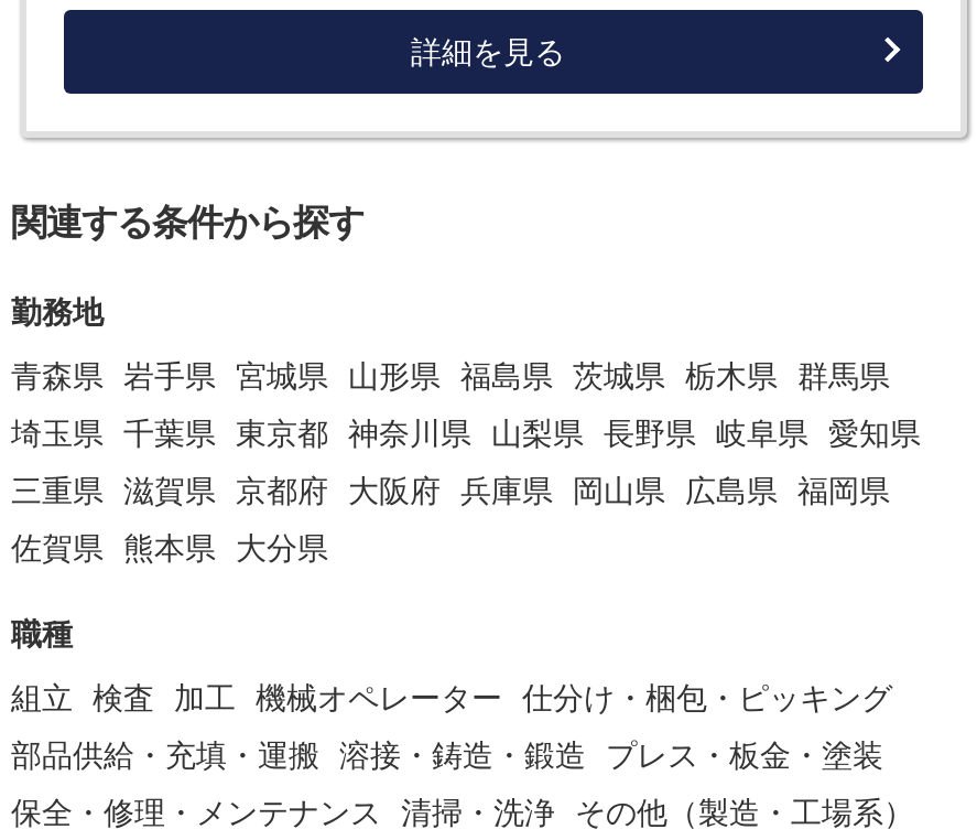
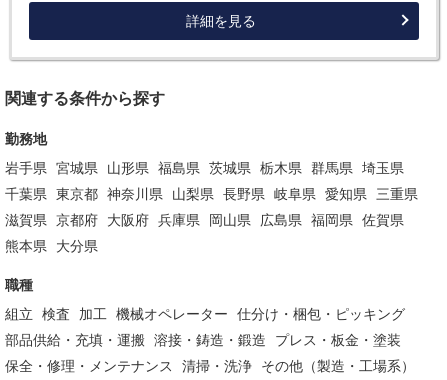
[11,358,890,393] 青森県 岩手県 宮城県 山形県 福島県 茨城県 栃木県 群馬県 -> [5,160,404,176] 岩手県 宮城県 山形県 福島県 茨城県 栃木県 群馬県 埼玉県
[11,415,921,450] 埼玉県 千葉県 東京都 神奈川県 山梨県 長野県 岐阜県 愛知県 -> [5,186,418,202] 千葉県 東京都 神奈川県 山梨県 長野県 岐阜県 愛知県 三重県
[11,472,890,508] 三重県 滋賀県 京都府 大阪府 兵庫県 岡山県 広島県 福岡県 -> [5,212,404,228] 滋賀県 京都府 大阪府 兵庫県 岡山県 広島県 福岡県 佐賀県
[11,530,328,565] 佐賀県 熊本県 大分県 -> [5,238,98,254] 熊本県 大分県

